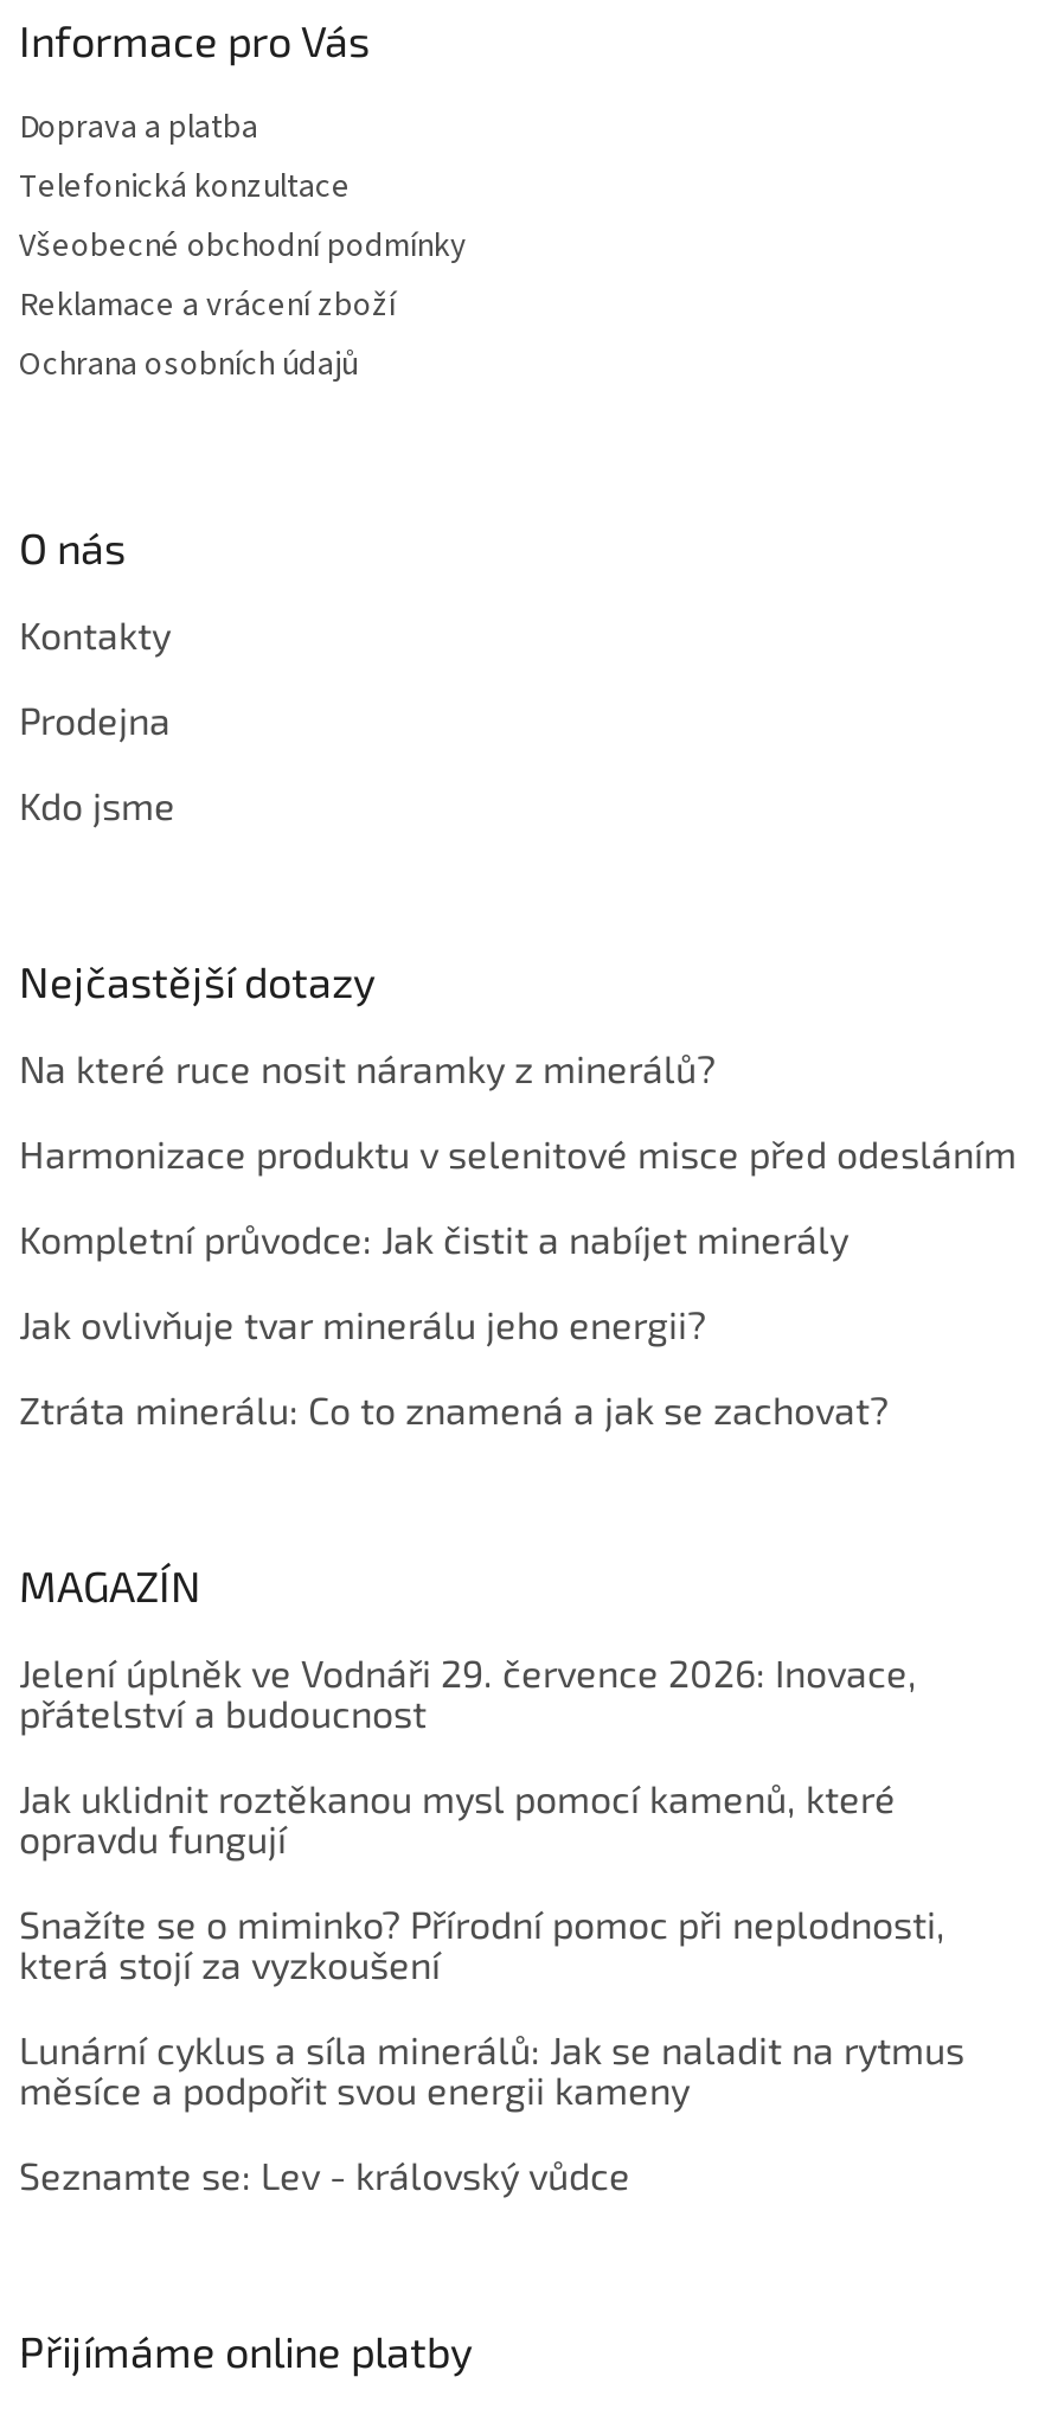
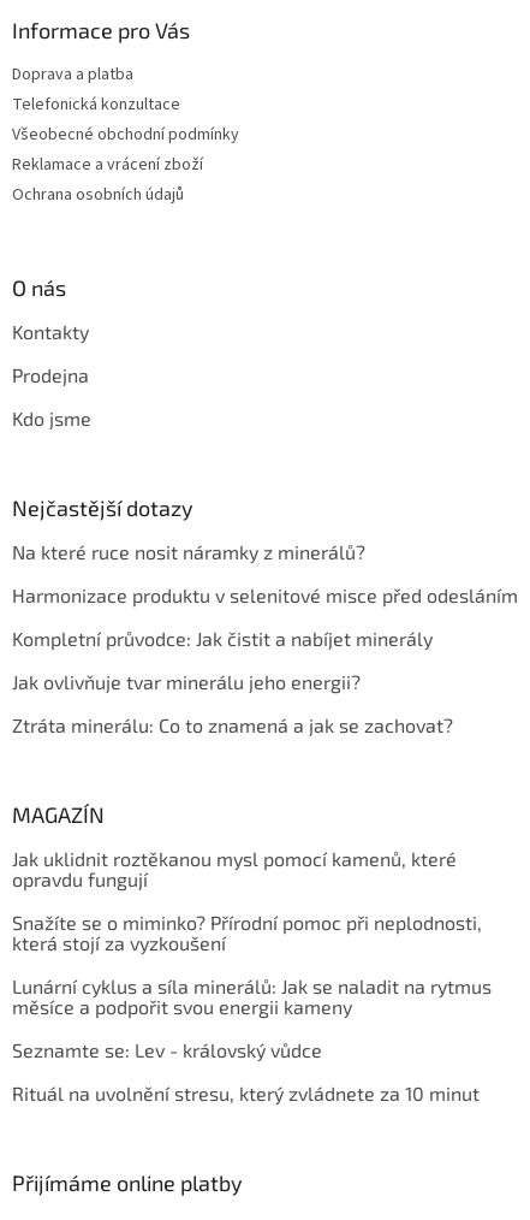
[19,1648,917,1734] Jelení úplněk ve Vodnáři 29. července 2026: Inovace, | přátelství a budoucnost -> none
moved [19,1774,964,2196] -> [12,846,492,1061]: Jak uklidnit roztěkanou mysl pomocí kamenů, které | opravdu fungují | Snažíte se o miminko? Přírodní pomoc při neplodnosti, | která stojí za vyzkoušení | Lunární cyklus a síla minerálů: Jak se naladit na rytmus | měsíce a podpořit svou energii kameny | Seznamte se: Lev - královský vůdce
none -> [12,1081,480,1104] Rituál na uvolnění stresu, který zvládnete za 10 minut

